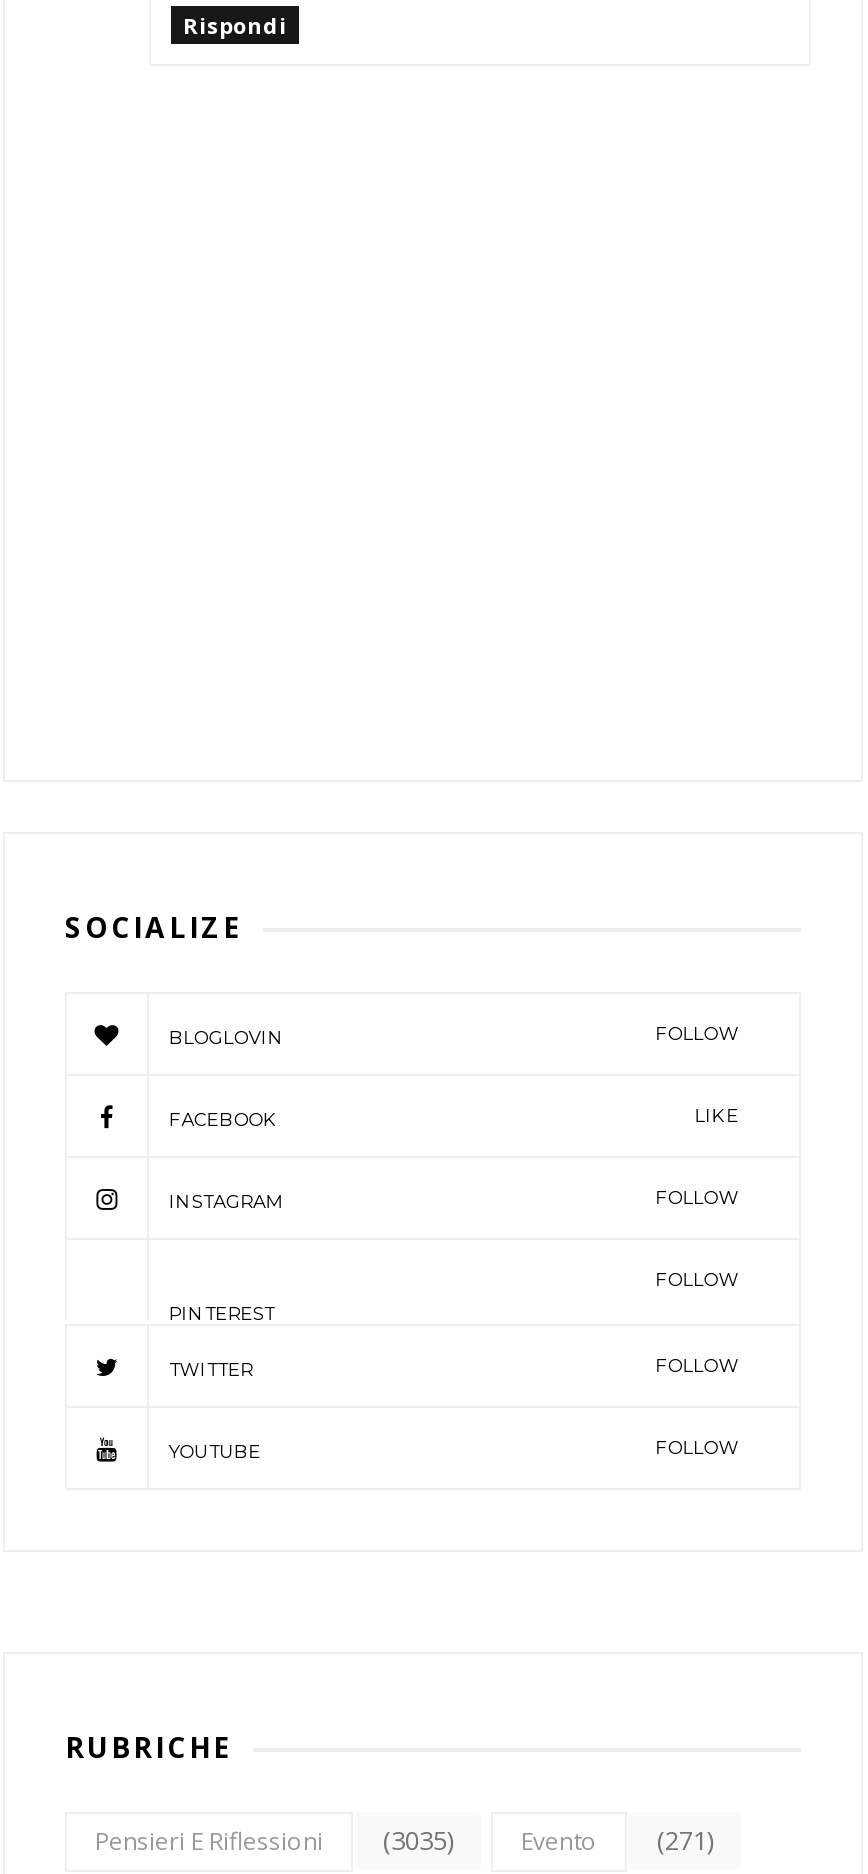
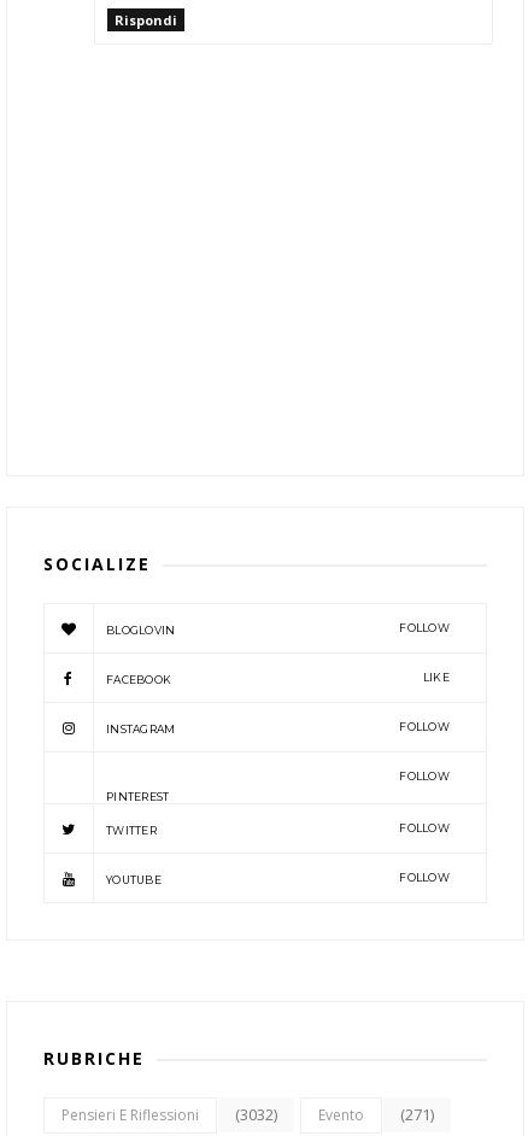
[95,1822,713,1858] Pensieri E Riflessioni (3035) Evento (271) -> [61,1103,434,1125] Pensieri E Riflessioni (3032) Evento (271)

